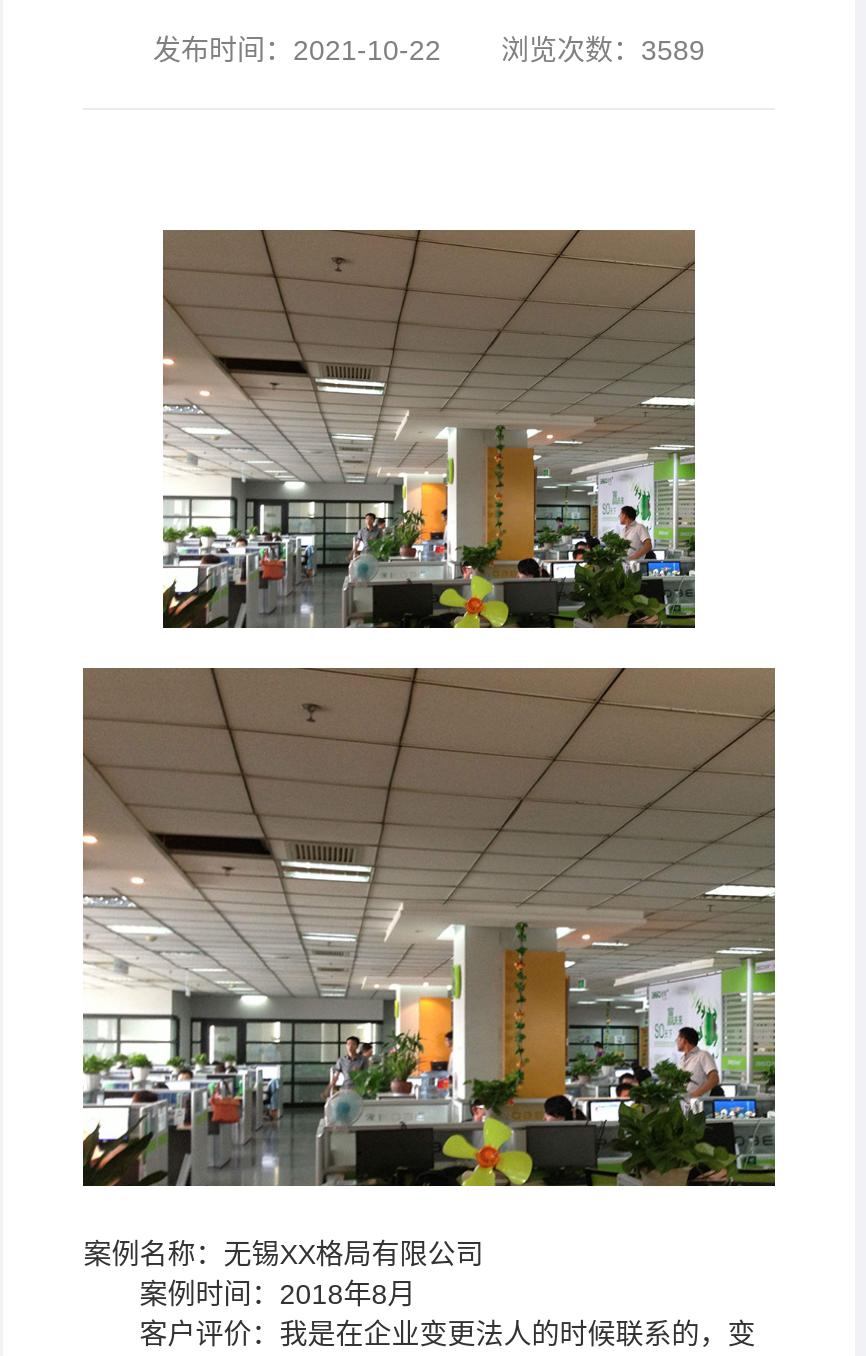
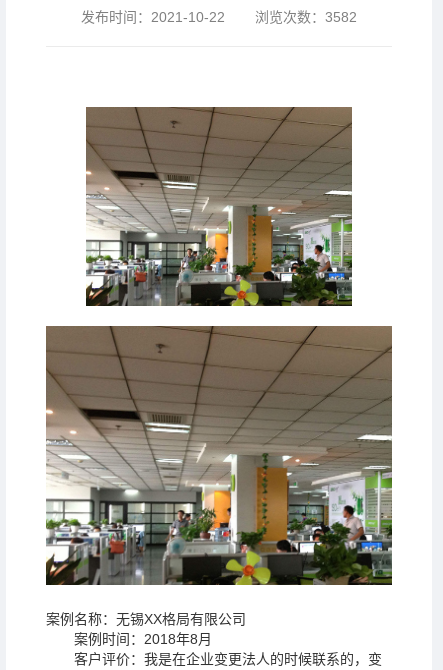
[153,34,705,66] 发布时间：2021-10-22 浏览次数：3589 -> [81,9,357,25] 发布时间：2021-10-22 浏览次数：3582

